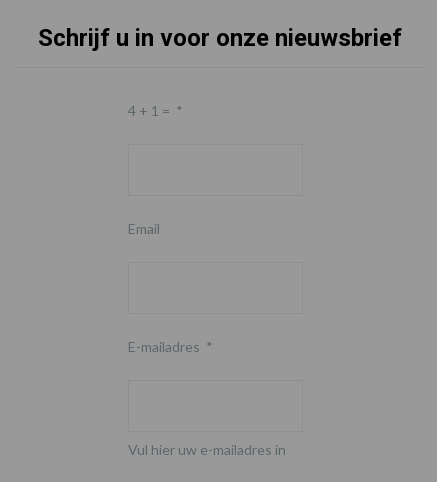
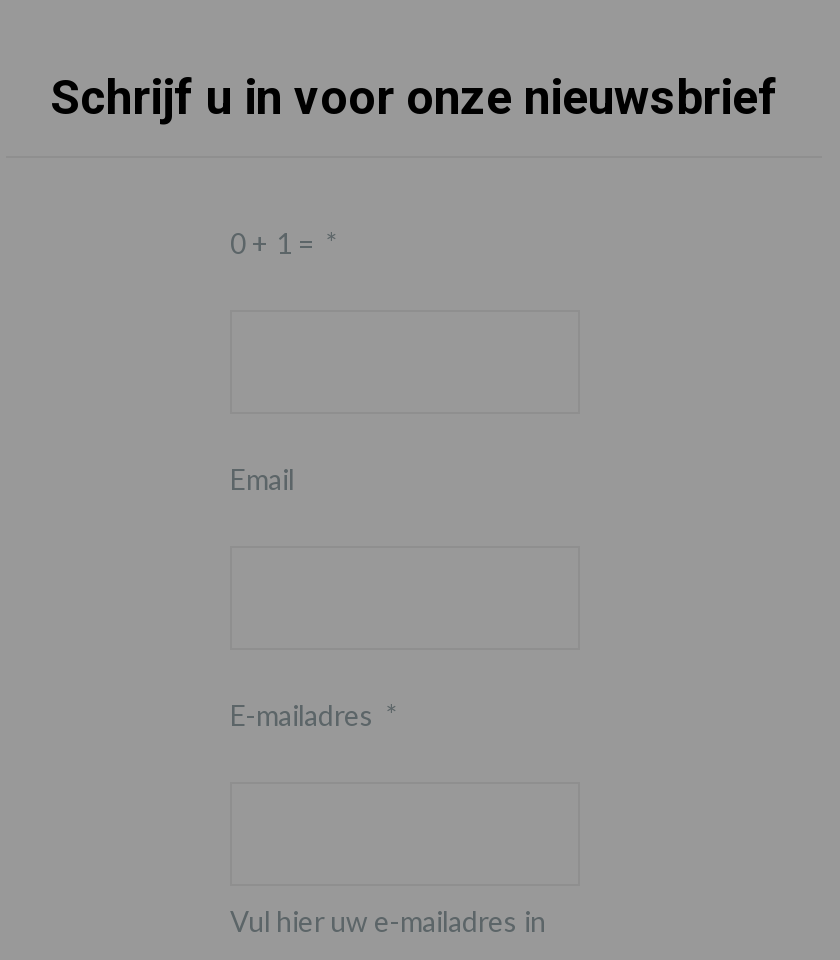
[128,101,183,118] 4 + 1 = * -> [230,226,340,260] 0 + 1 = *

